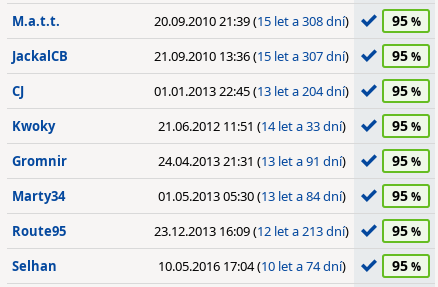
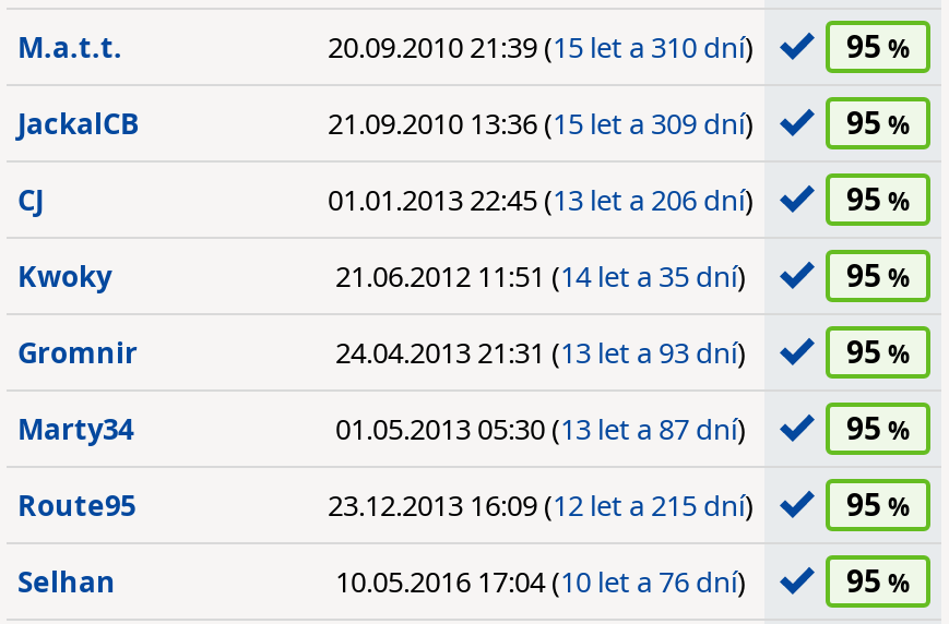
[154,12,349,30] 20.09.2010 21:39 (15 let a 308 dní) -> [328,27,754,67] 20.09.2010 21:39 (15 let a 310 dní)
[154,47,349,65] 21.09.2010 13:36 (15 let a 307 dní) -> [328,104,754,143] 21.09.2010 13:36 (15 let a 309 dní)
[154,82,349,100] 01.01.2013 22:45 (13 let a 204 dní) -> [328,180,754,219] 01.01.2013 22:45 (13 let a 206 dní)
[157,117,345,135] 21.06.2012 11:51 (14 let a 33 dní) -> [335,256,746,296] 21.06.2012 11:51 (14 let a 35 dní)
[157,152,345,170] 24.04.2013 21:31 (13 let a 91 dní) -> [335,333,746,372] 24.04.2013 21:31 (13 let a 93 dní)
[157,187,345,205] 01.05.2013 05:30 (13 let a 84 dní) -> [335,409,746,448] 01.05.2013 05:30 (13 let a 87 dní)
[154,222,349,240] 23.12.2013 16:09 (12 let a 213 dní) -> [328,485,754,525] 23.12.2013 16:09 (12 let a 215 dní)
[157,257,345,275] 10.05.2016 17:04 (10 let a 74 dní) -> [335,562,746,601] 10.05.2016 17:04 (10 let a 76 dní)

